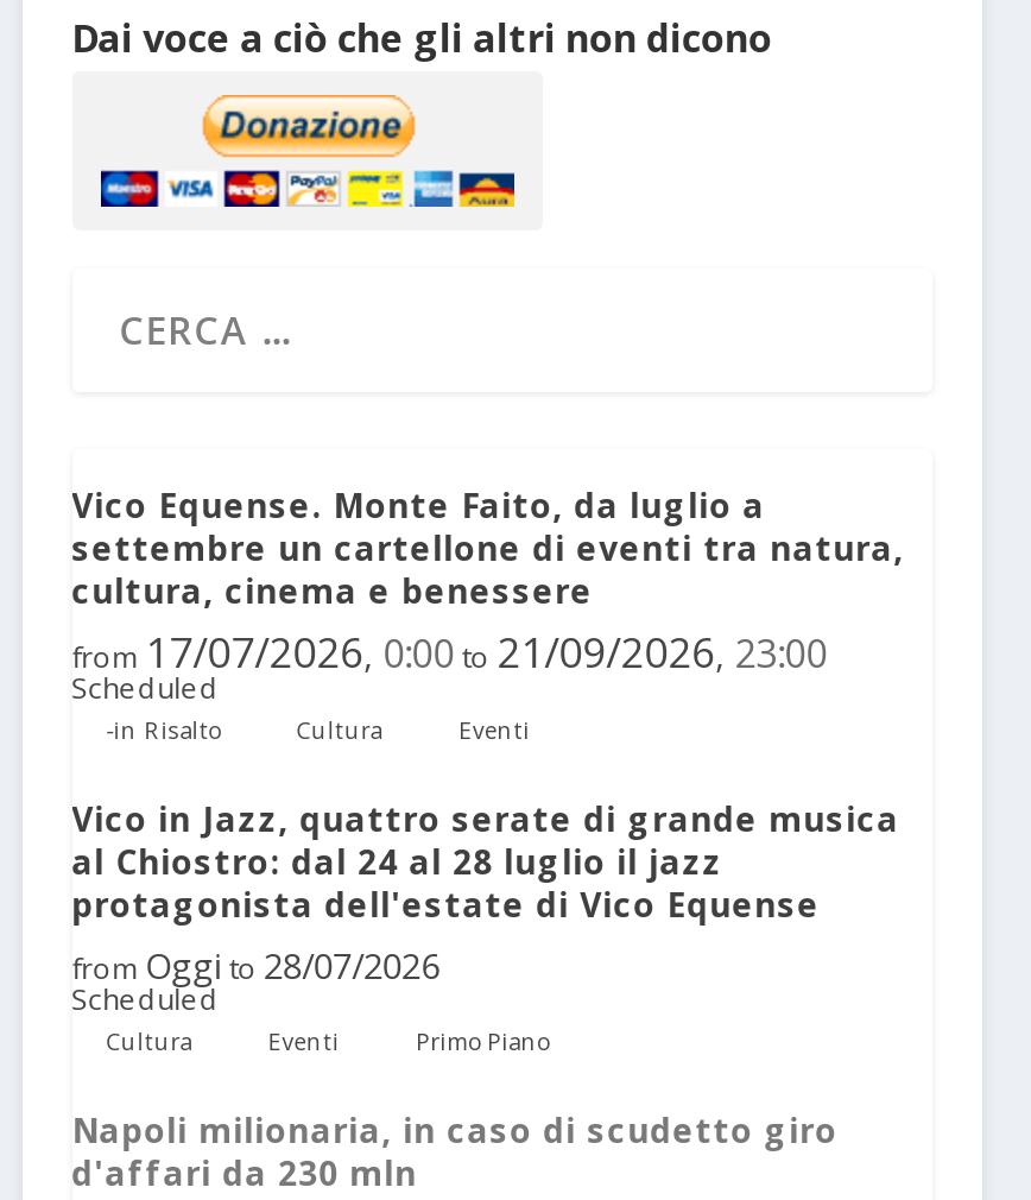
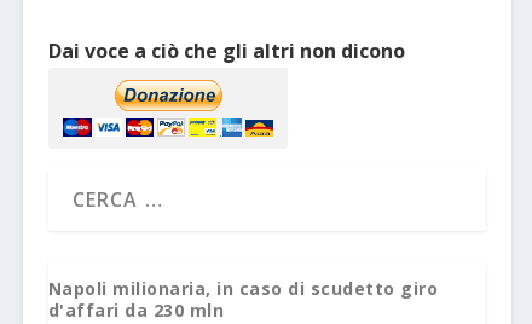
[72,482,904,1056] Vico Equense. Monte Faito, da luglio a | settembre un cartellone di eventi tra natura, | cultura, cinema e benessere | from 17/07/2026, 0:00 to 21/09/2026, 23:00 | Scheduled | -in Risalto | Cultura | Eventi | Vico in Jazz, quattro serate di grande musica | al Chiostro: dal 24 al 28 luglio il jazz | protagonista dell'estate di Vico Equense | from Oggi to 28/07/2026 | Scheduled | Cultura | Eventi | Primo Piano -> none

